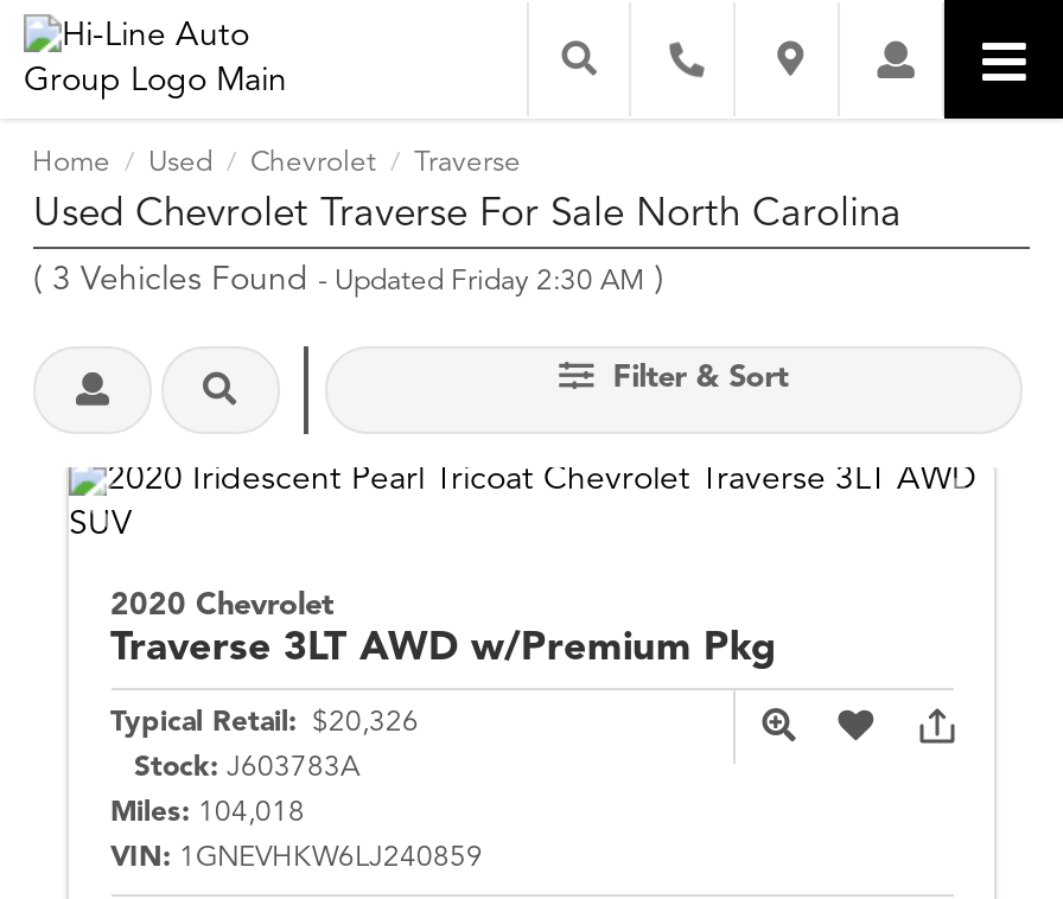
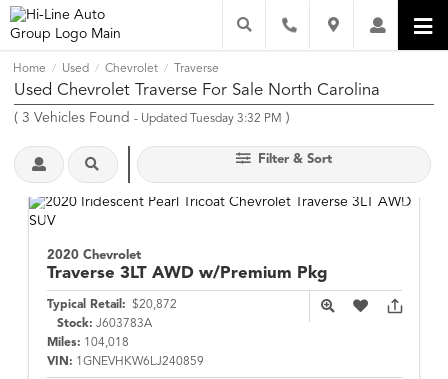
[33,264,664,297] (3 Vehicles Found - Updated Friday 2:30 AM) -> [14,111,290,125] (3 Vehicles Found - Updated Tuesday 3:32 PM)
[110,708,419,737] Typical Retail: $20,326 -> [46,299,176,311] Typical Retail: $20,872

